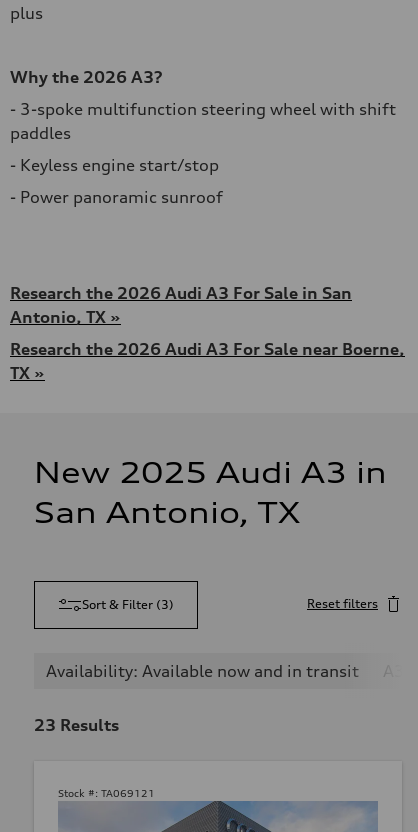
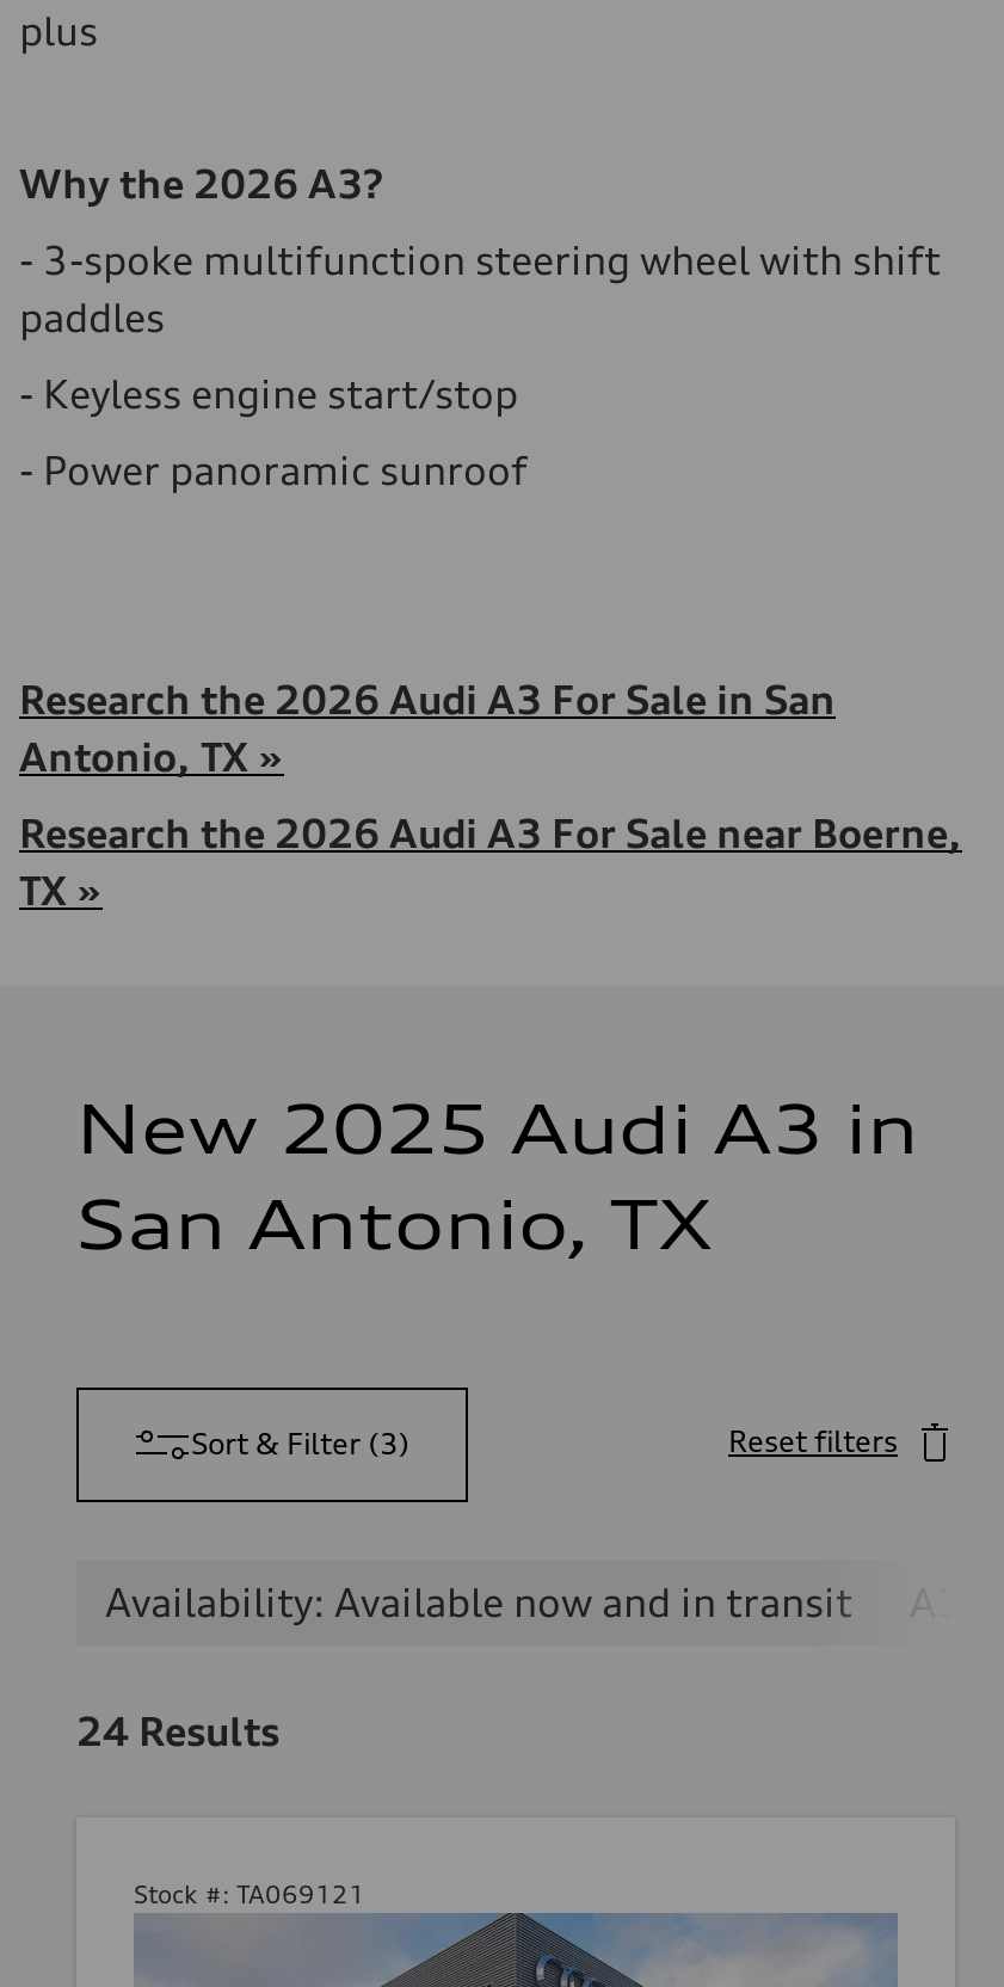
[34,715,119,735] 23 Results -> [76,1708,279,1755] 24 Results

